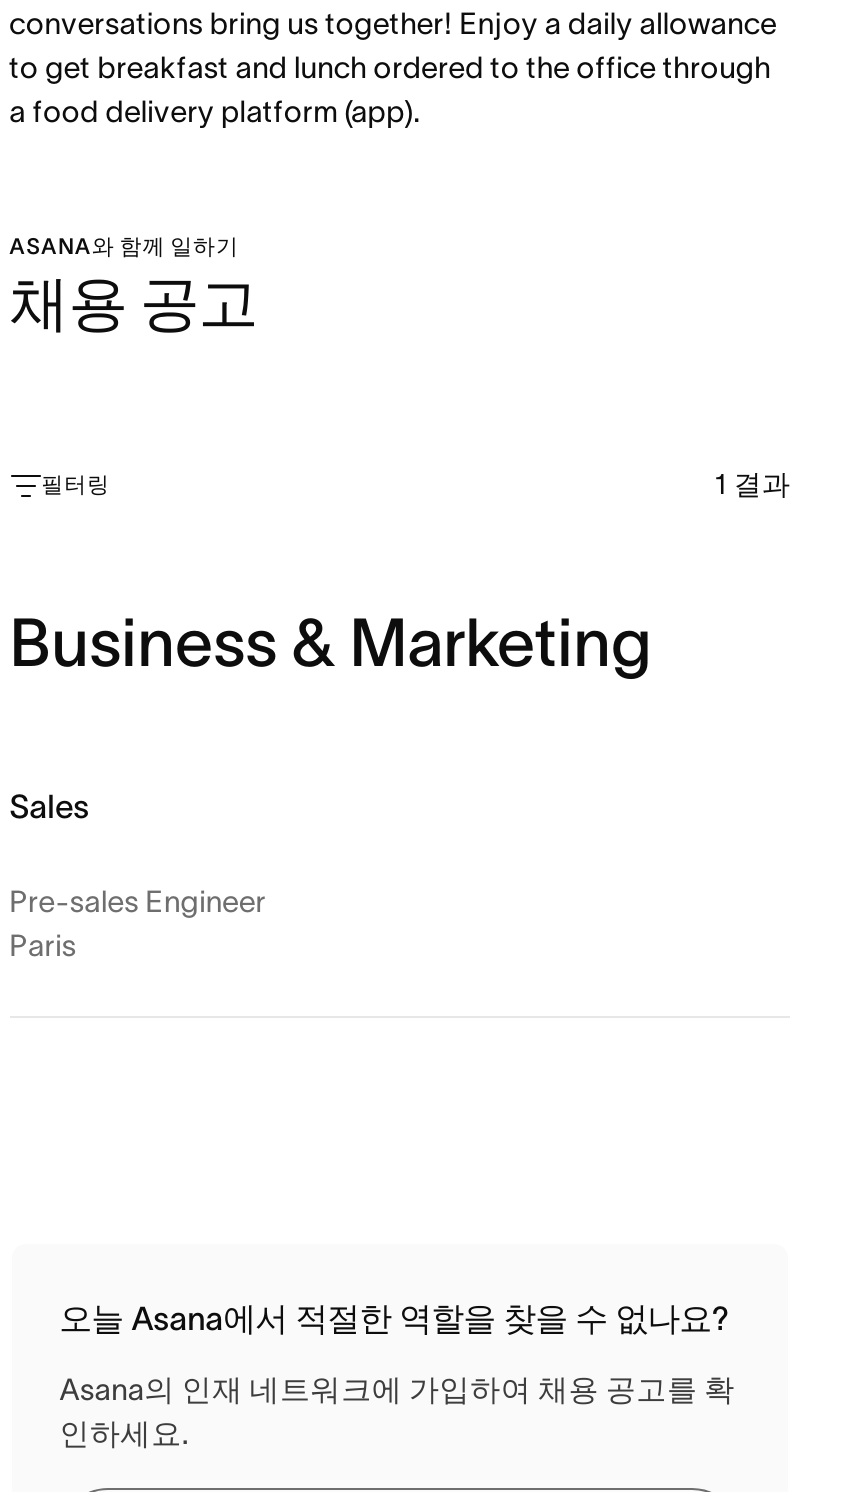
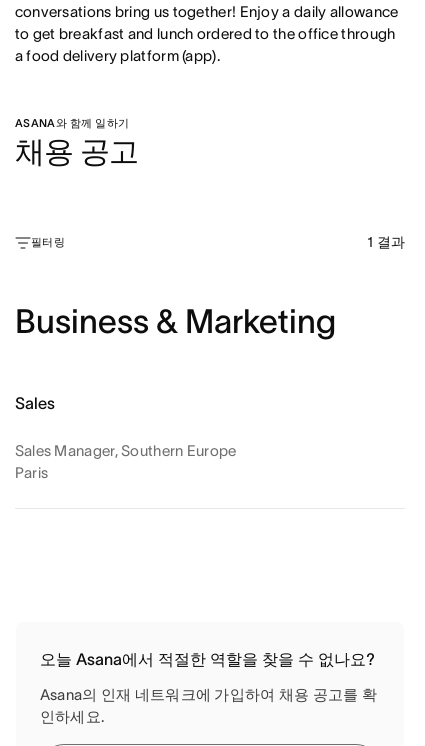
[9,884,266,918] Pre-sales Engineer -> [15,442,237,459] Sales Manager, Southern Europe

